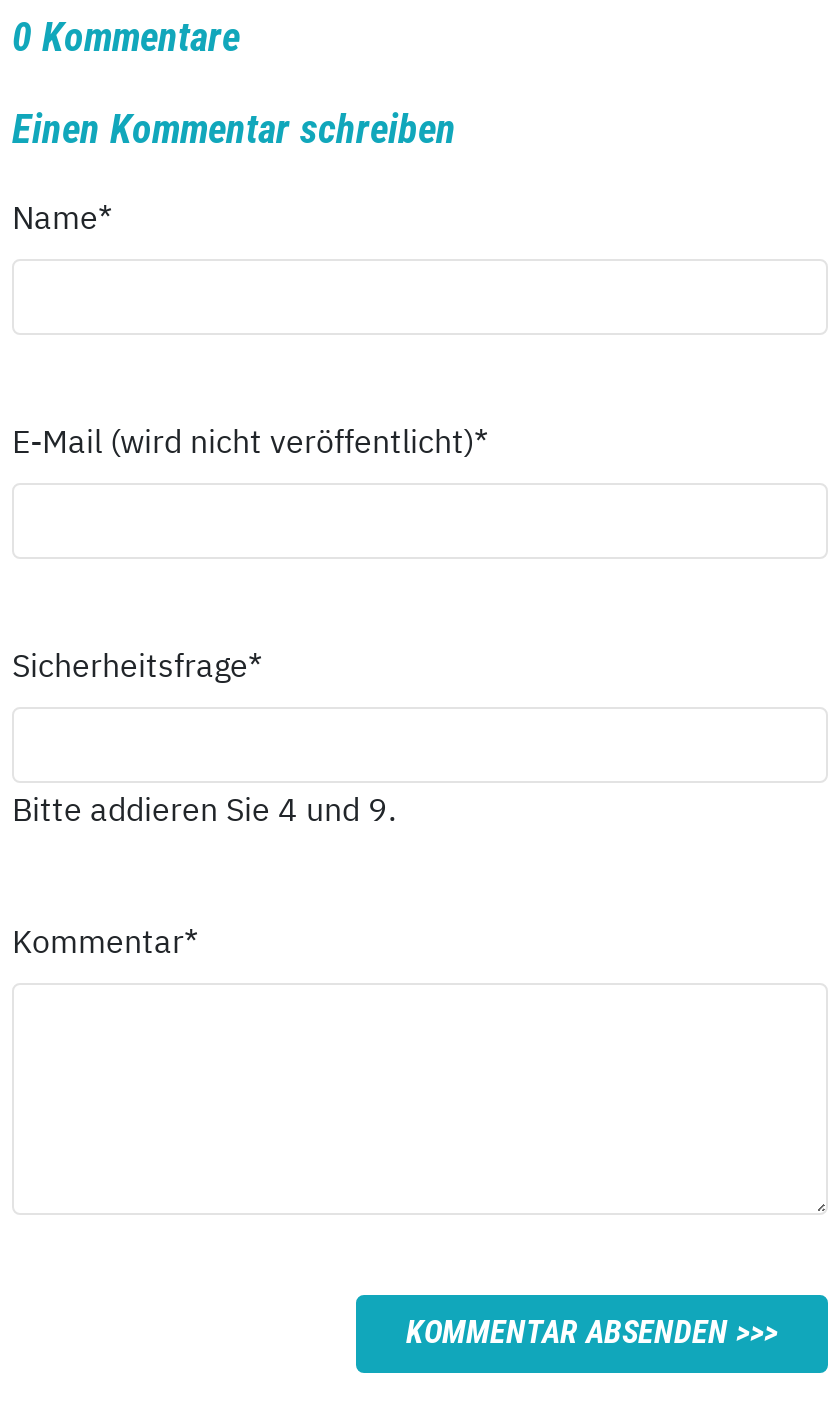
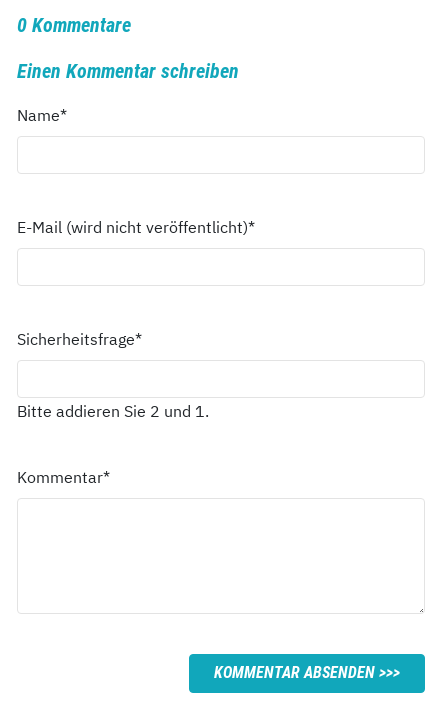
[12,789,396,829] Bitte addieren Sie 4 und 9. -> [17,401,209,421] Bitte addieren Sie 2 und 1.

